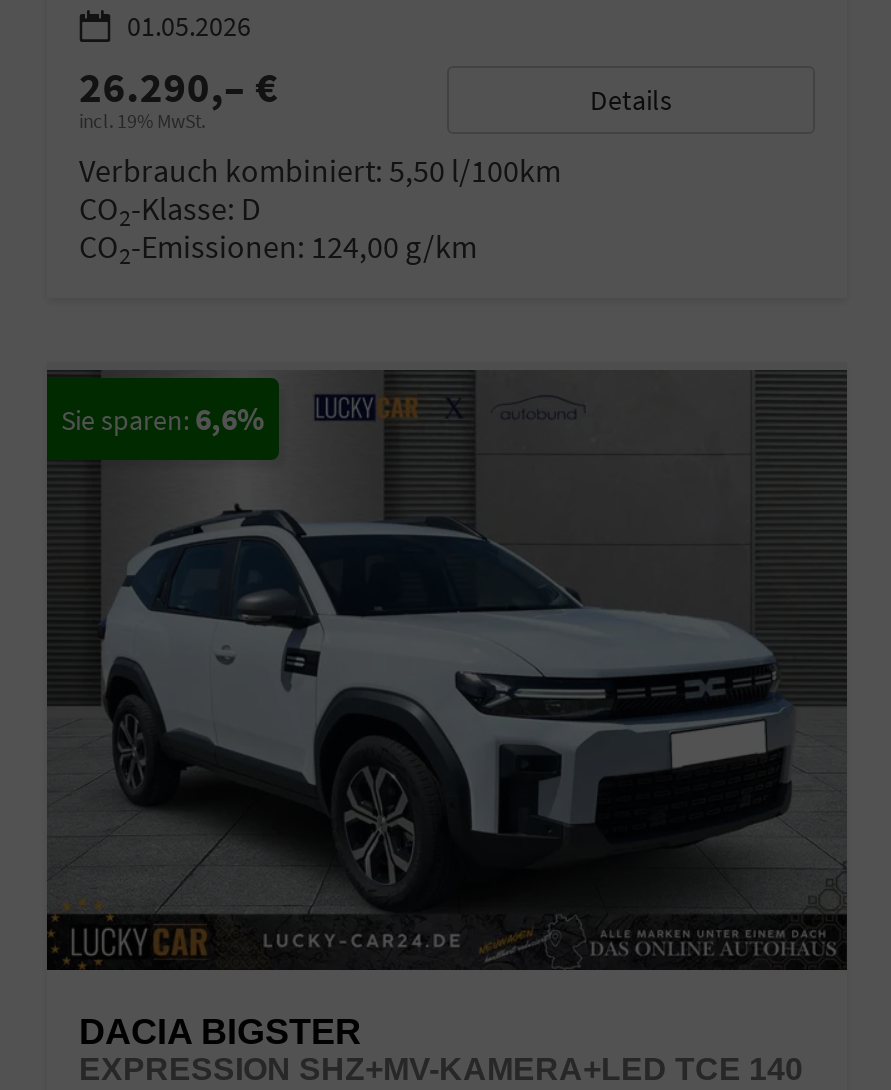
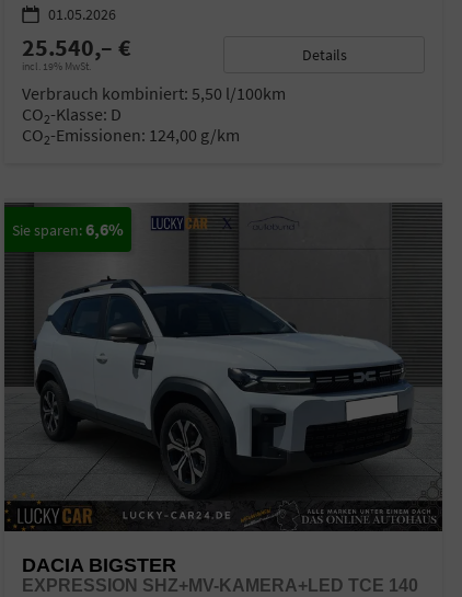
[79,59,279,113] 26.290,– € -> [22,32,131,62] 25.540,– €

